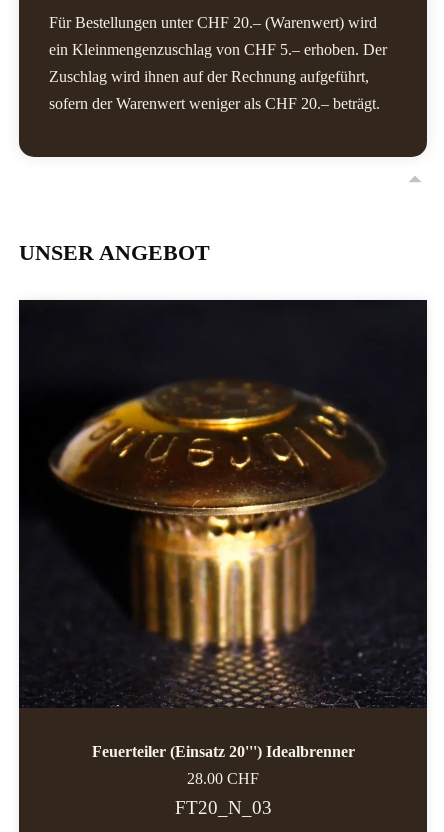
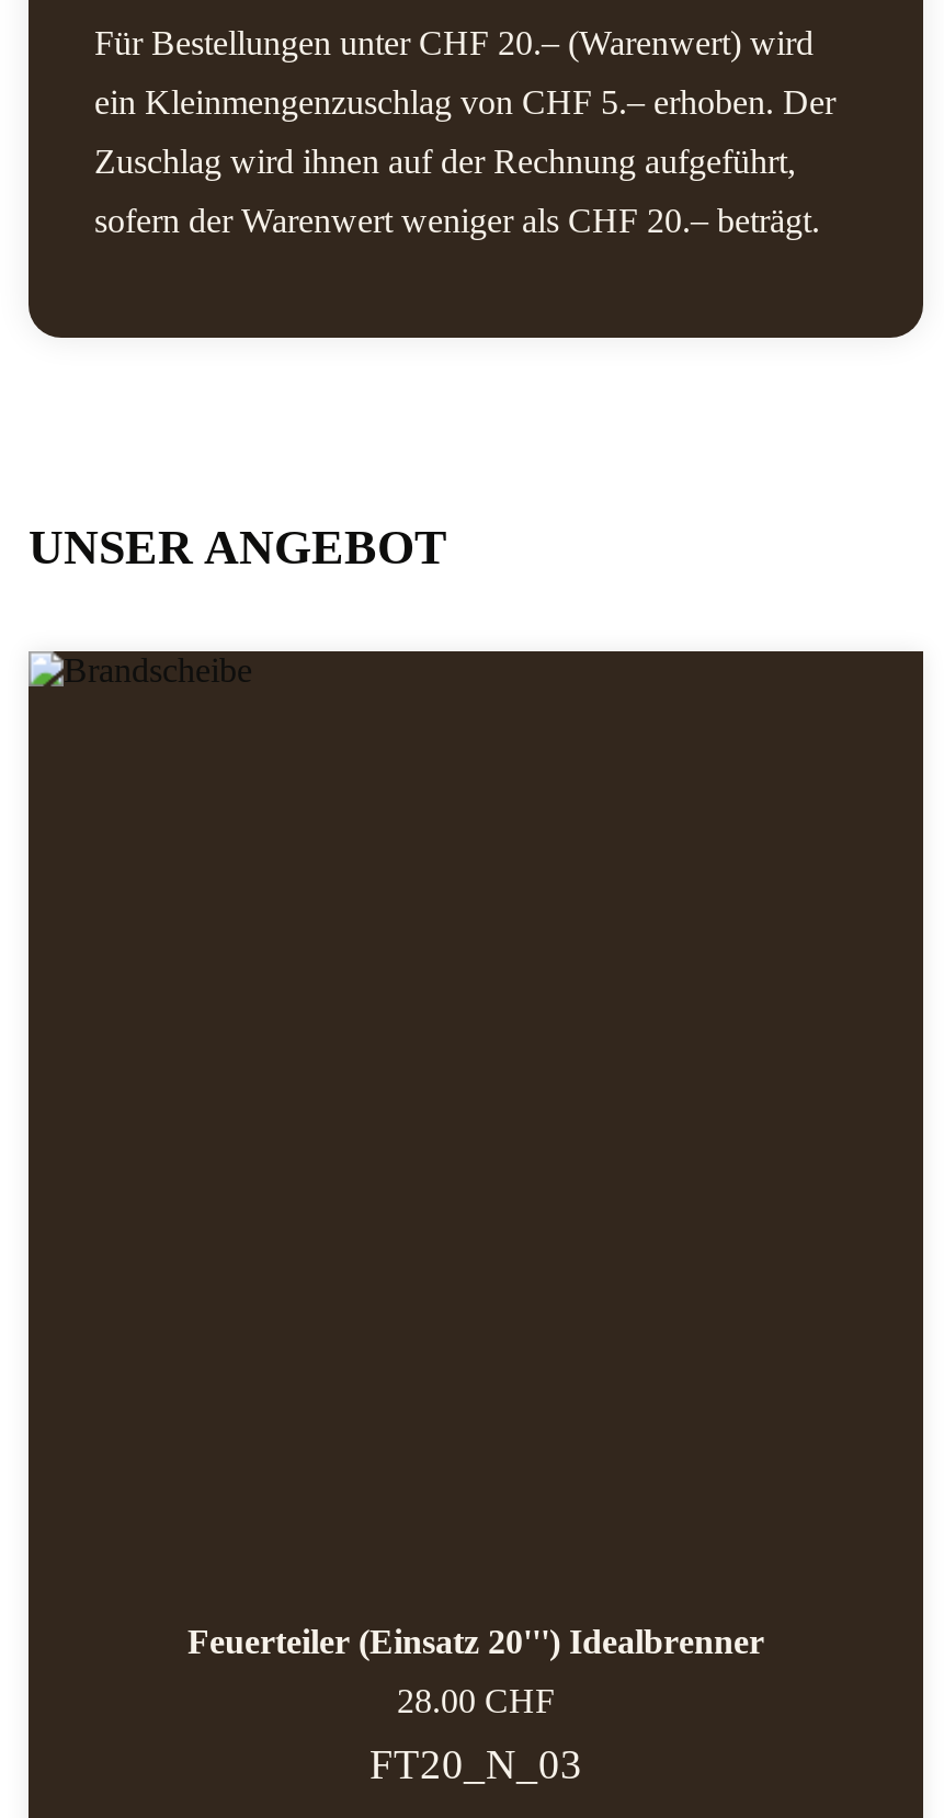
[18,299,425,708] [image] -> none

